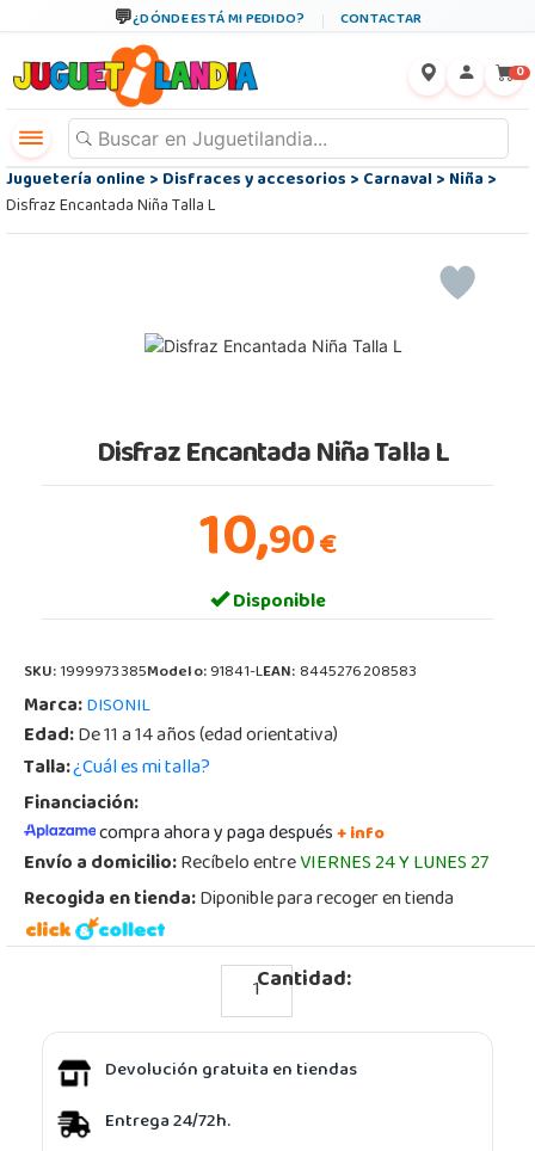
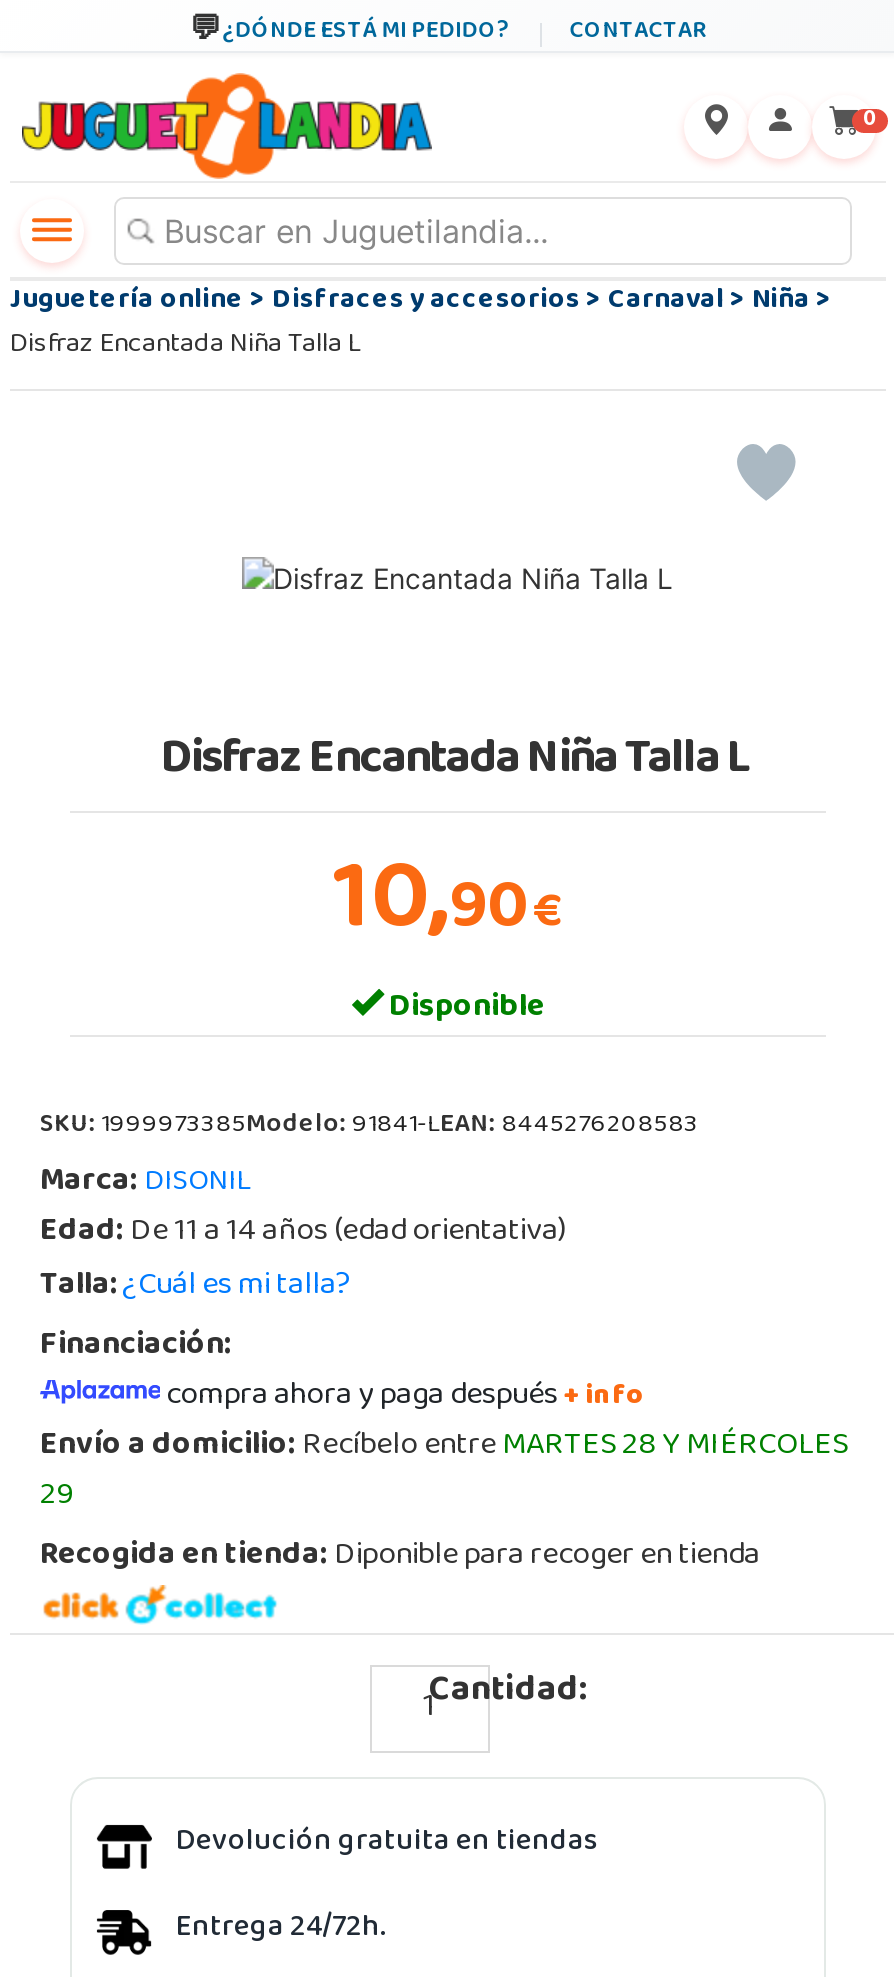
[24,845,488,884] Envío a domicilio: Recíbelo entreVIERNES 24 Y LUNES 27 -> [40,1415,848,1529] Envío a domicilio: Recíbelo entreMARTES 28 Y MIÉRCOLES | 29

